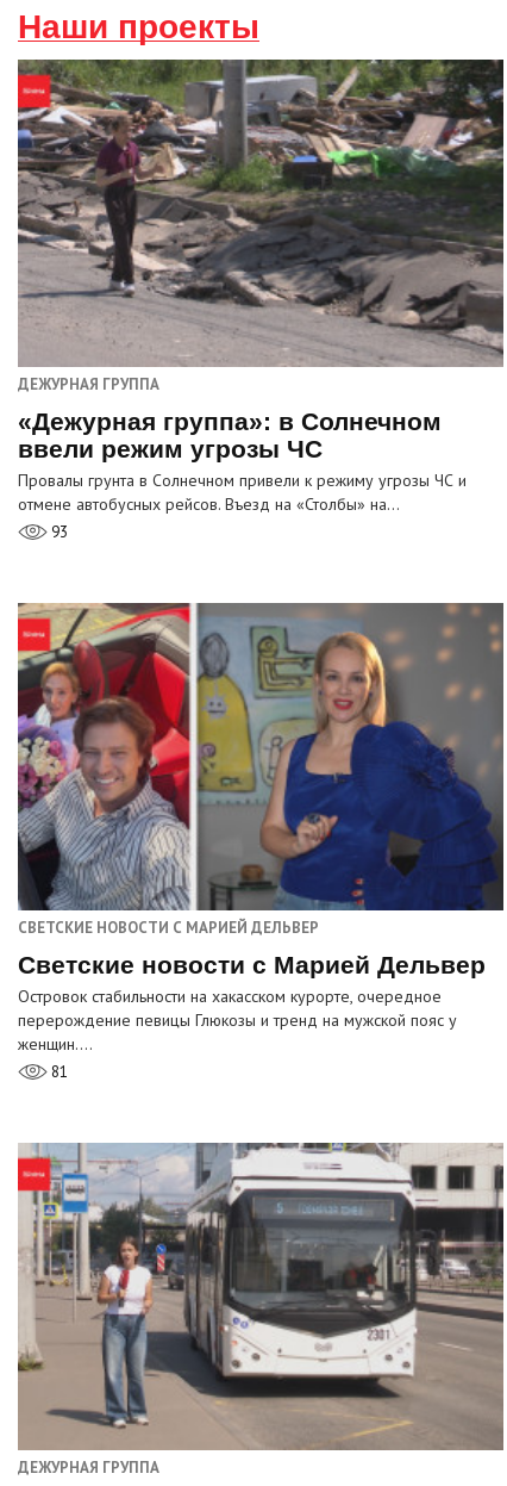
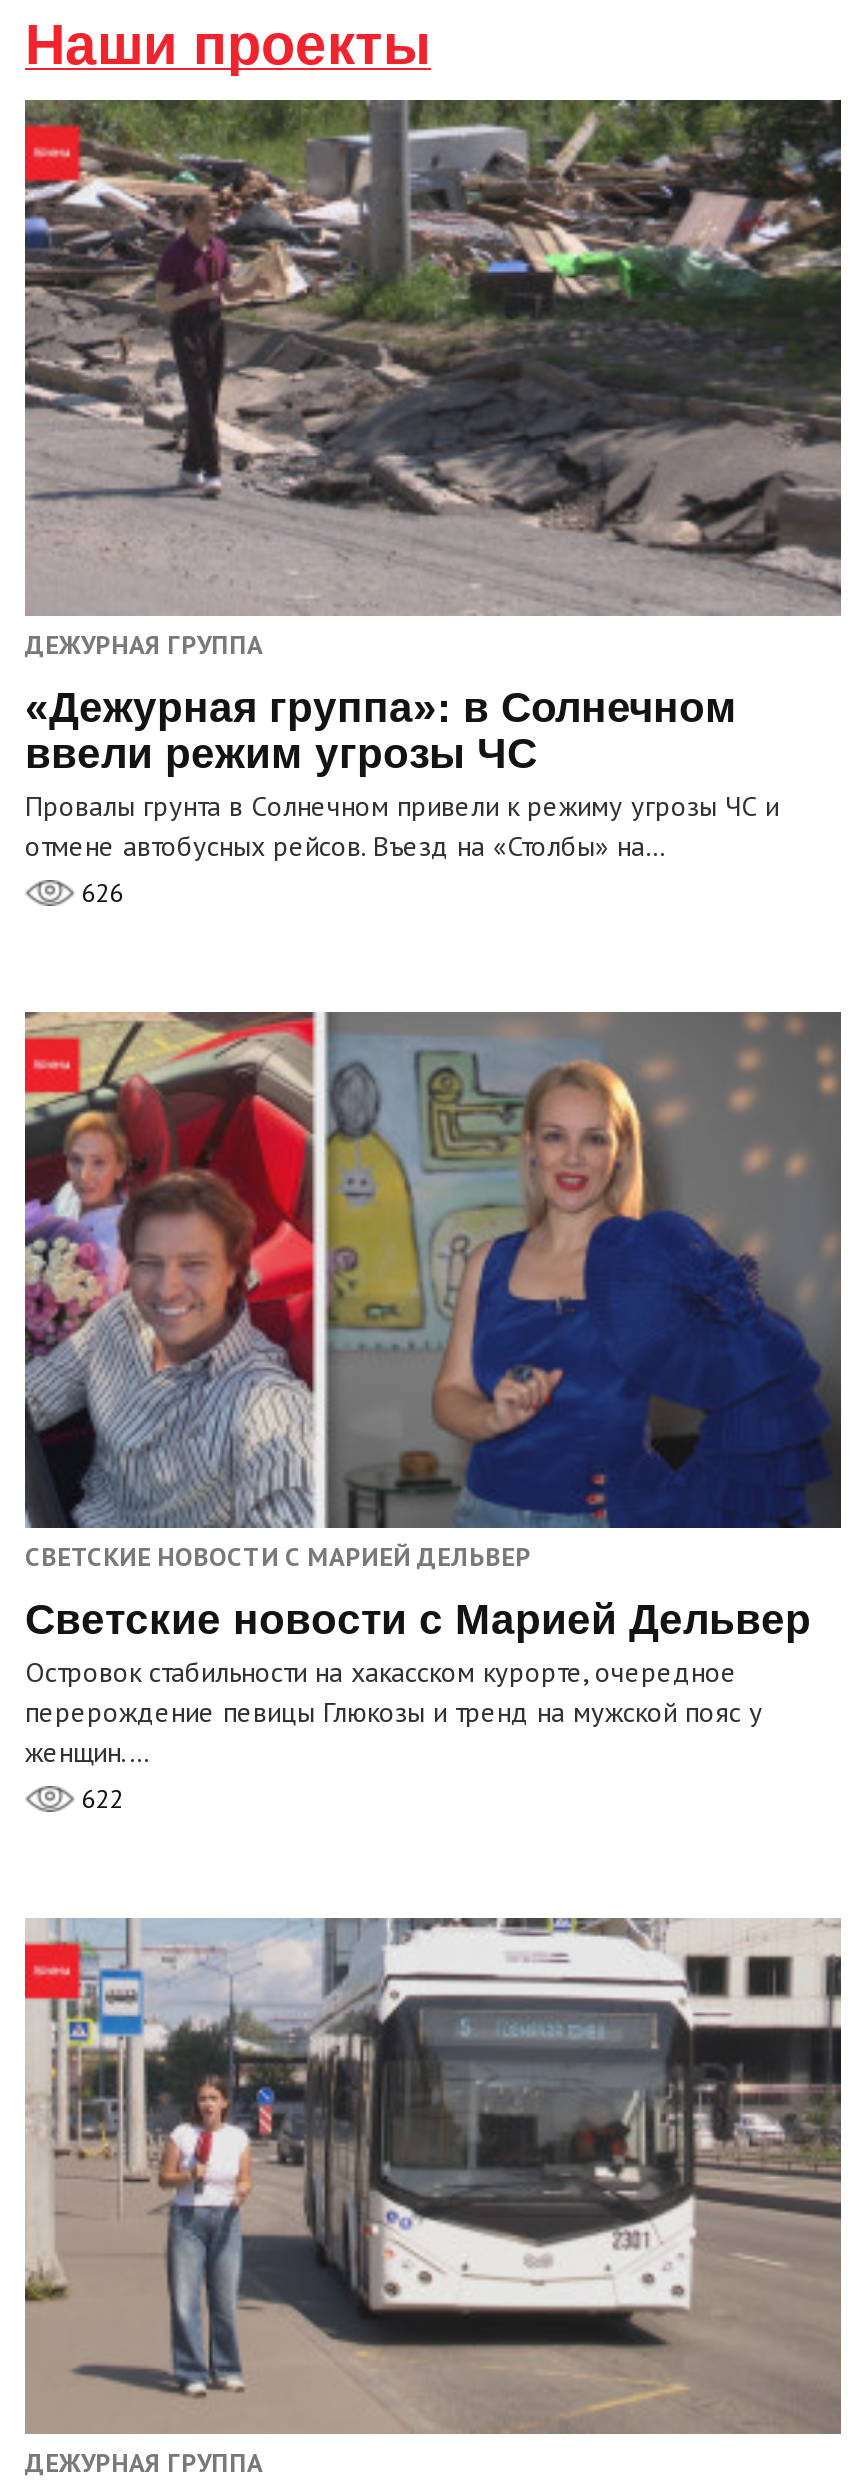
[48,522,68,542] 93 -> [75,876,123,910] 626
[48,1062,68,1082] 81 -> [75,1783,123,1817] 622

